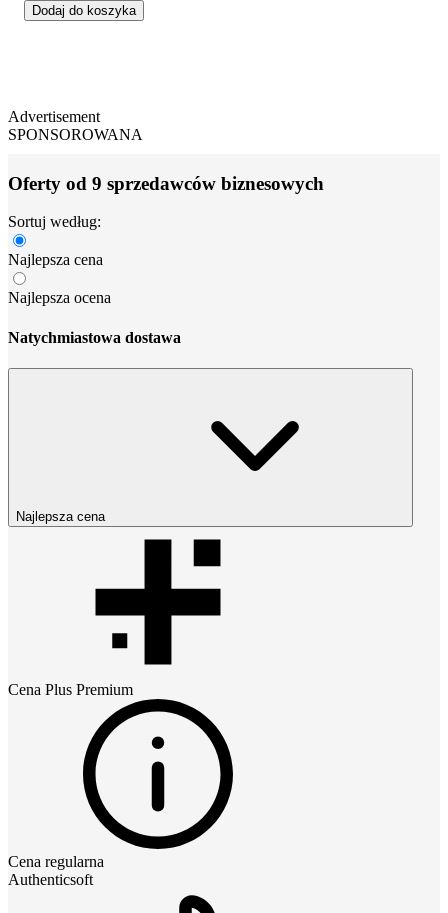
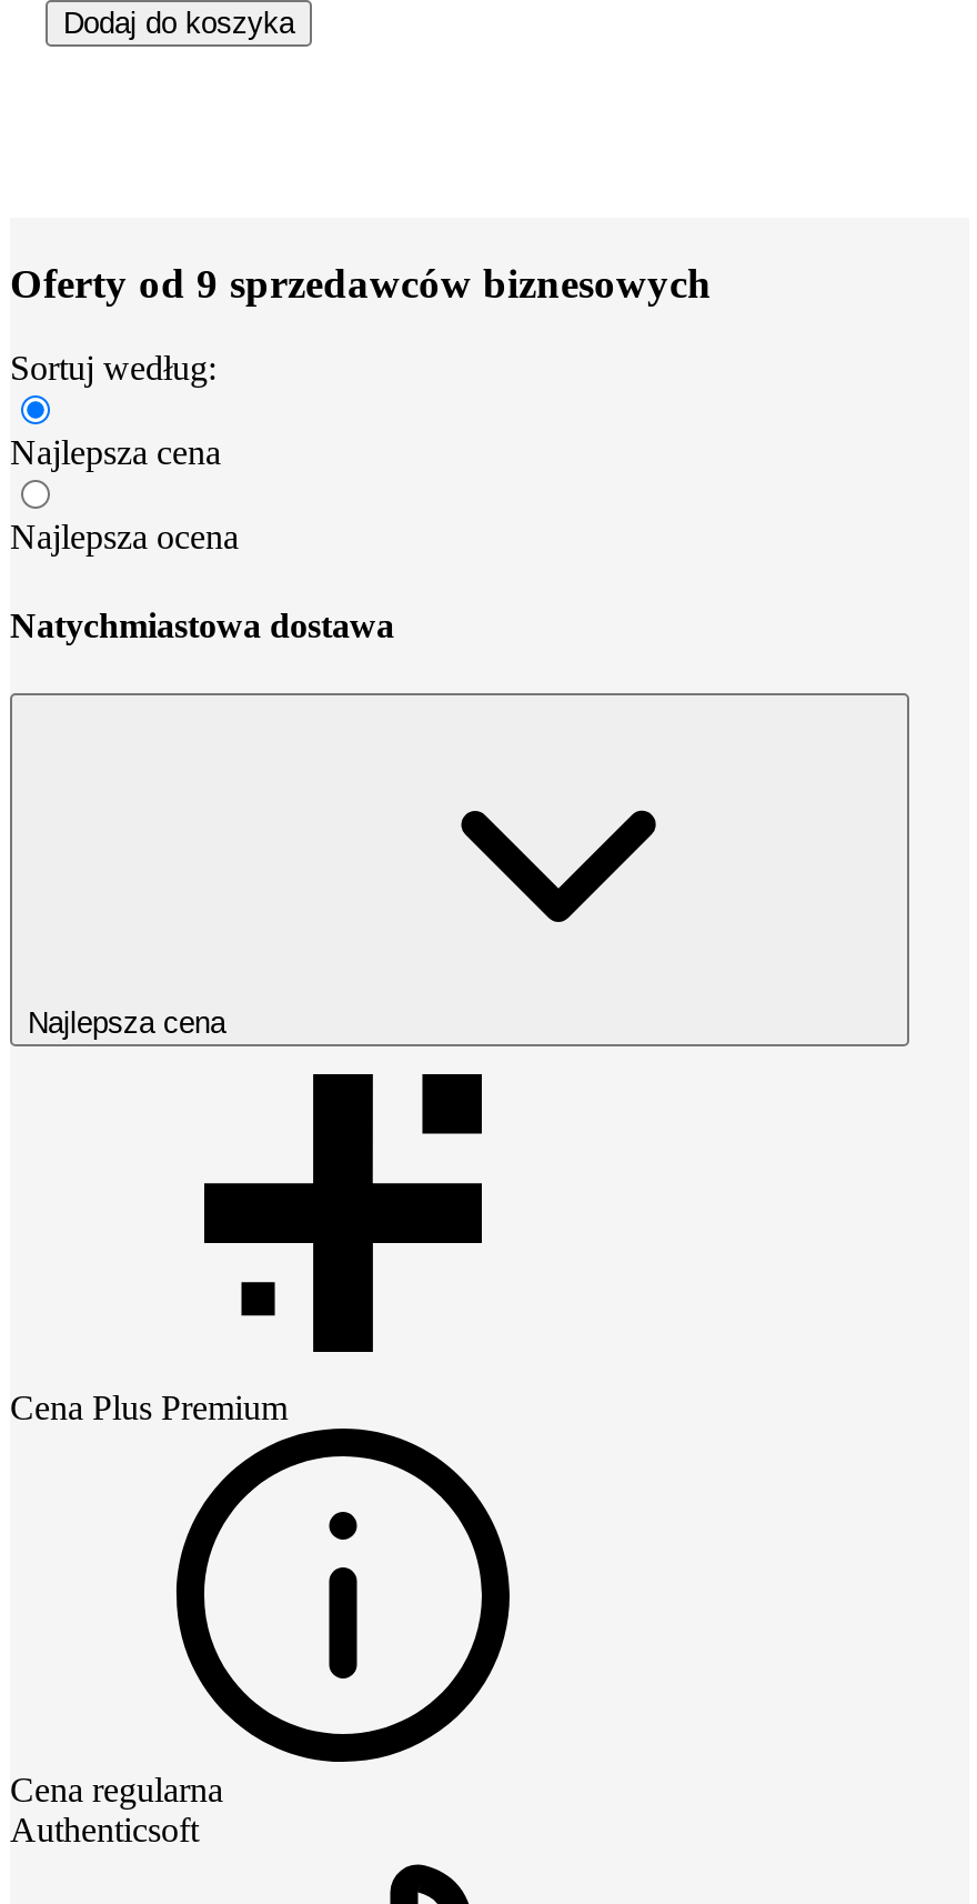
[8,108,143,143] Advertisement | SPONSOROWANA -> none

